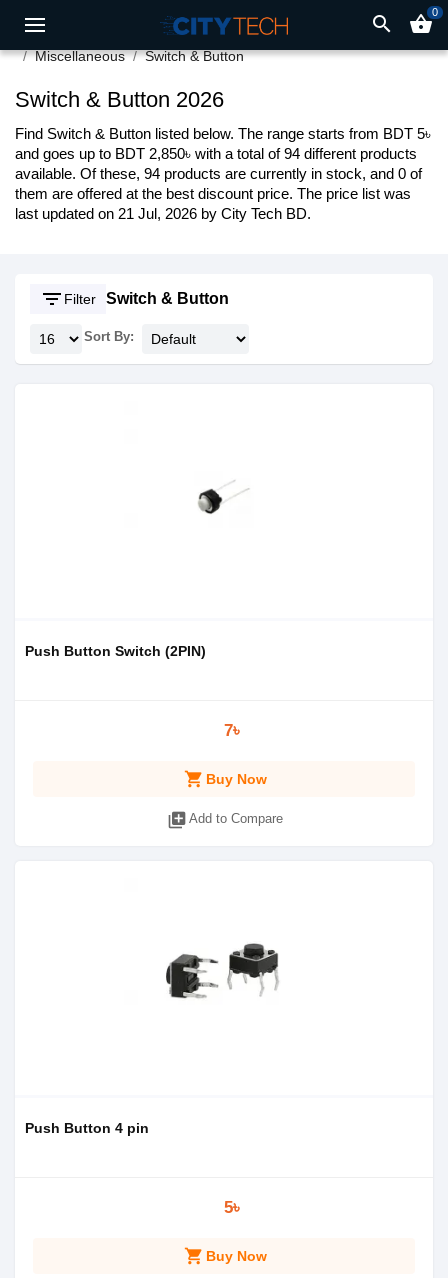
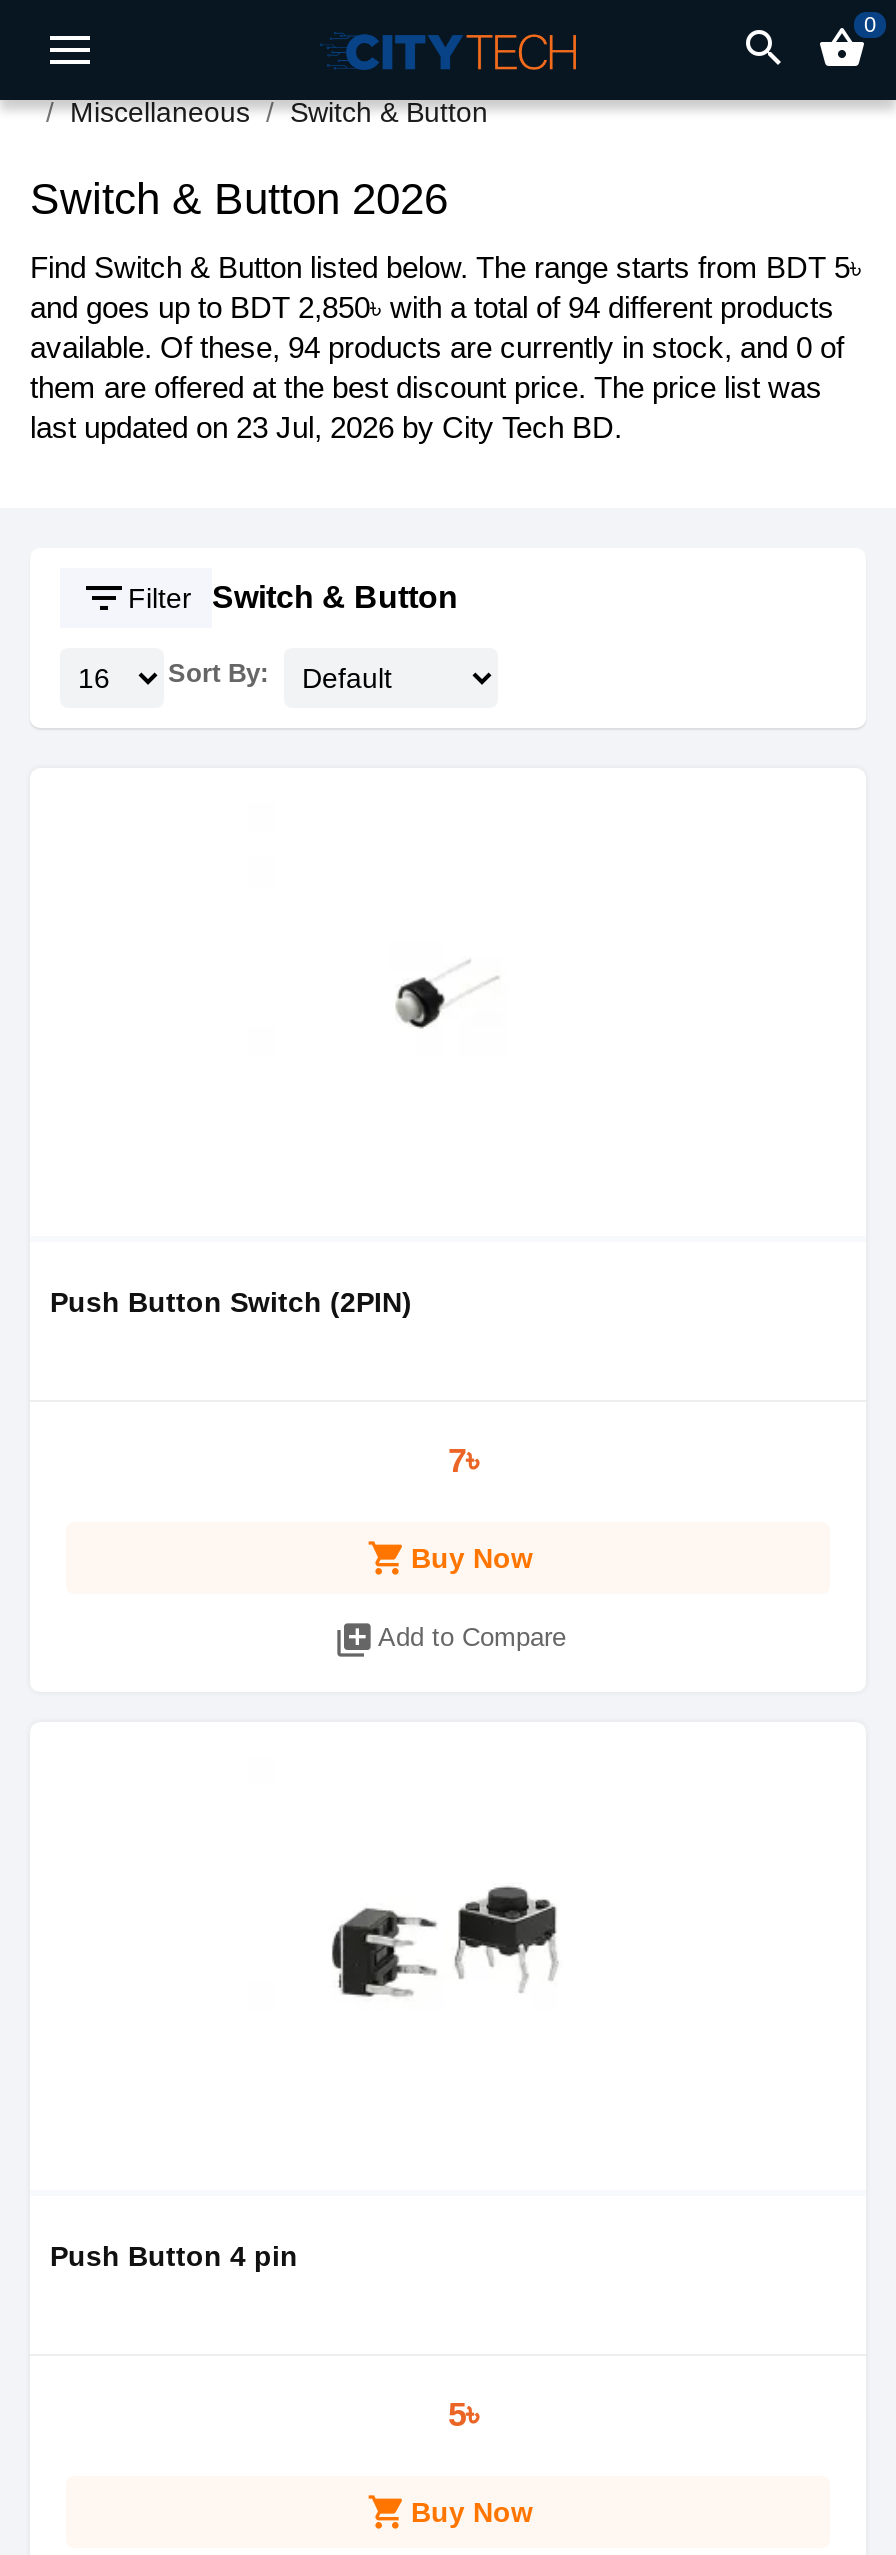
[15,205,311,222] last updated on 21 Jul, 2026 by City Tech BD. -> [30,411,622,445] last updated on 23 Jul, 2026 by City Tech BD.

